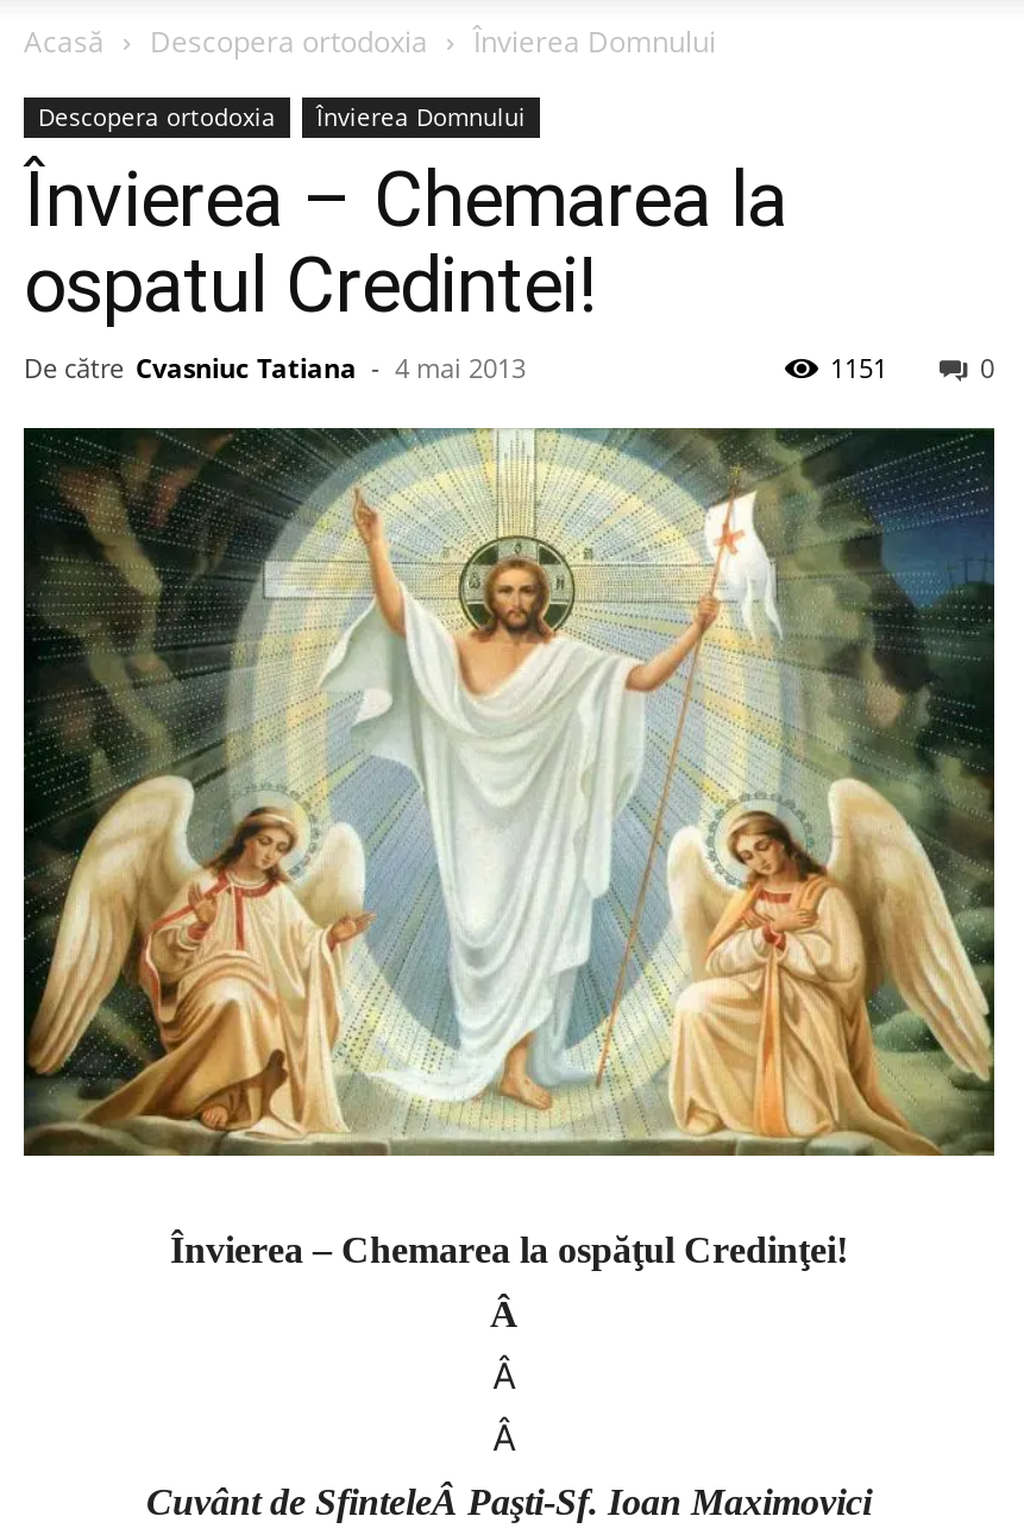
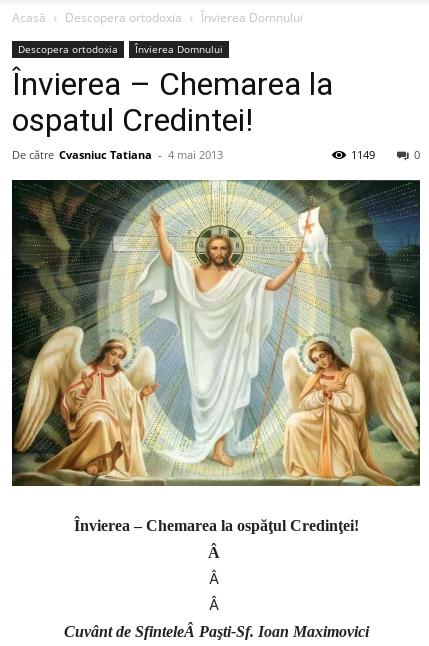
[830,350,887,385] 1151 -> [351,147,375,162] 1149

